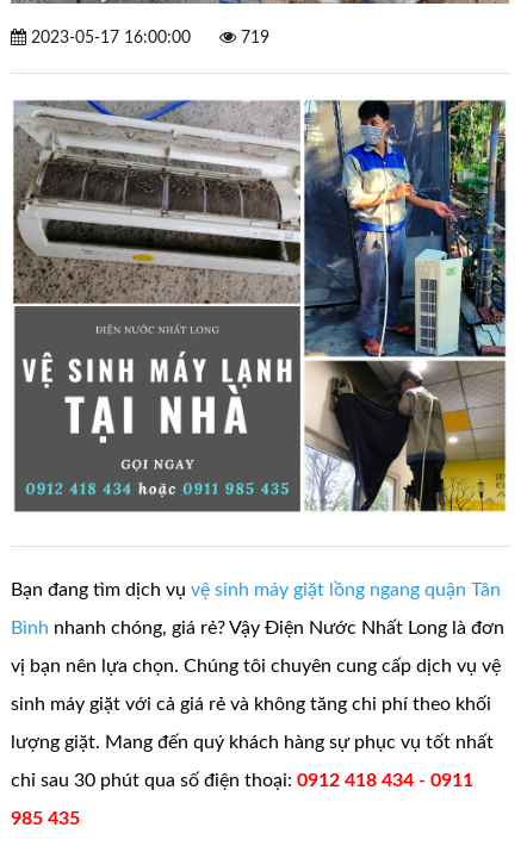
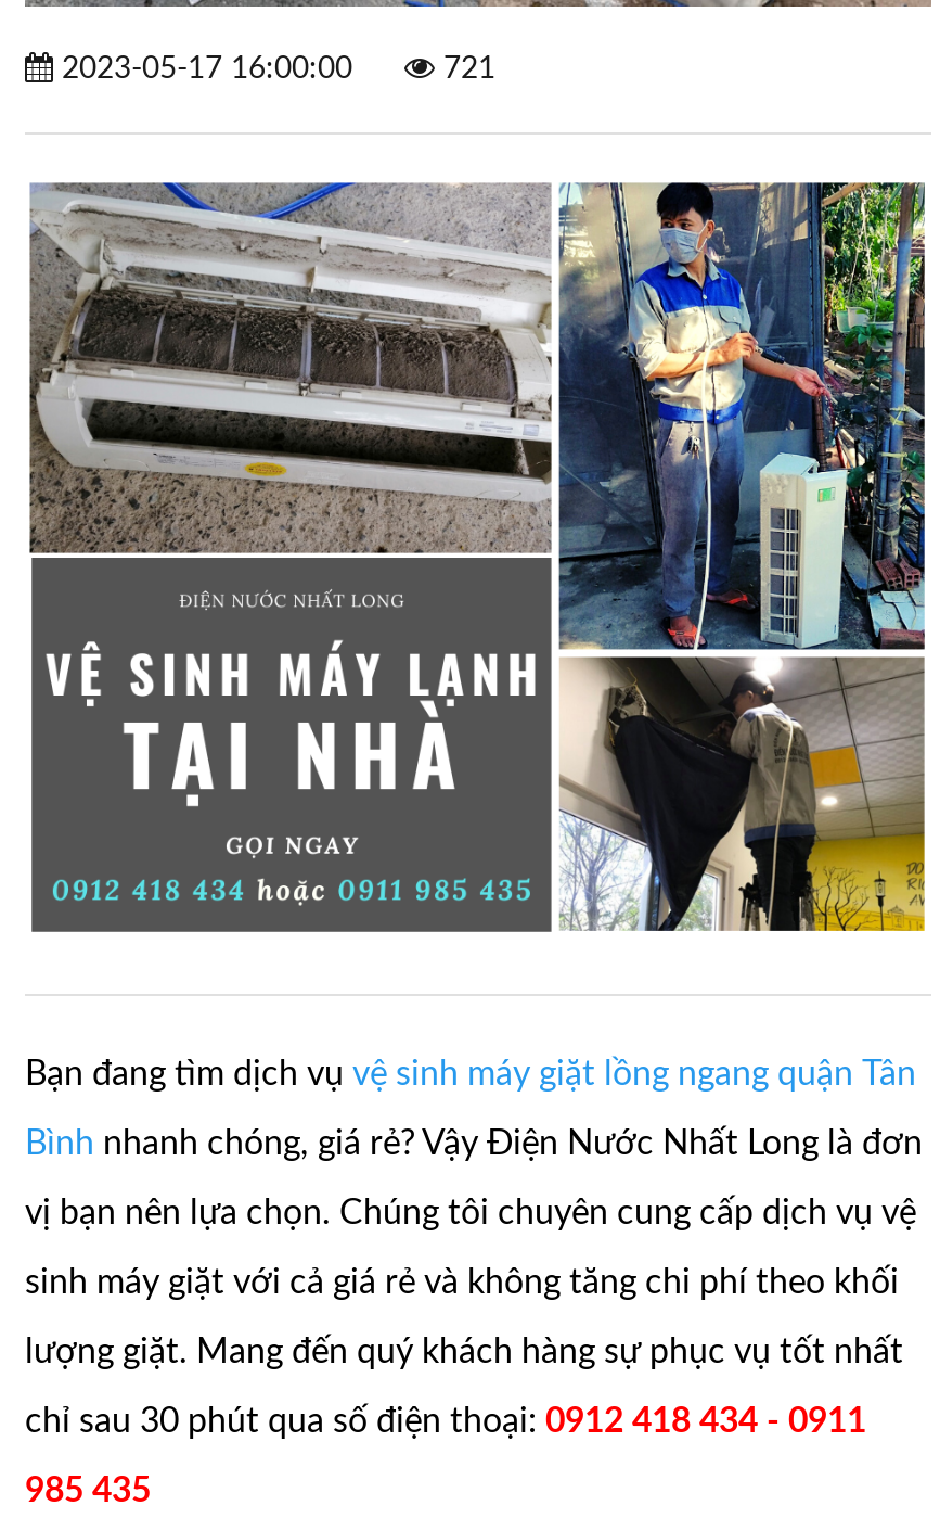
[236,29,269,46] 719 -> [435,54,495,84] 721

